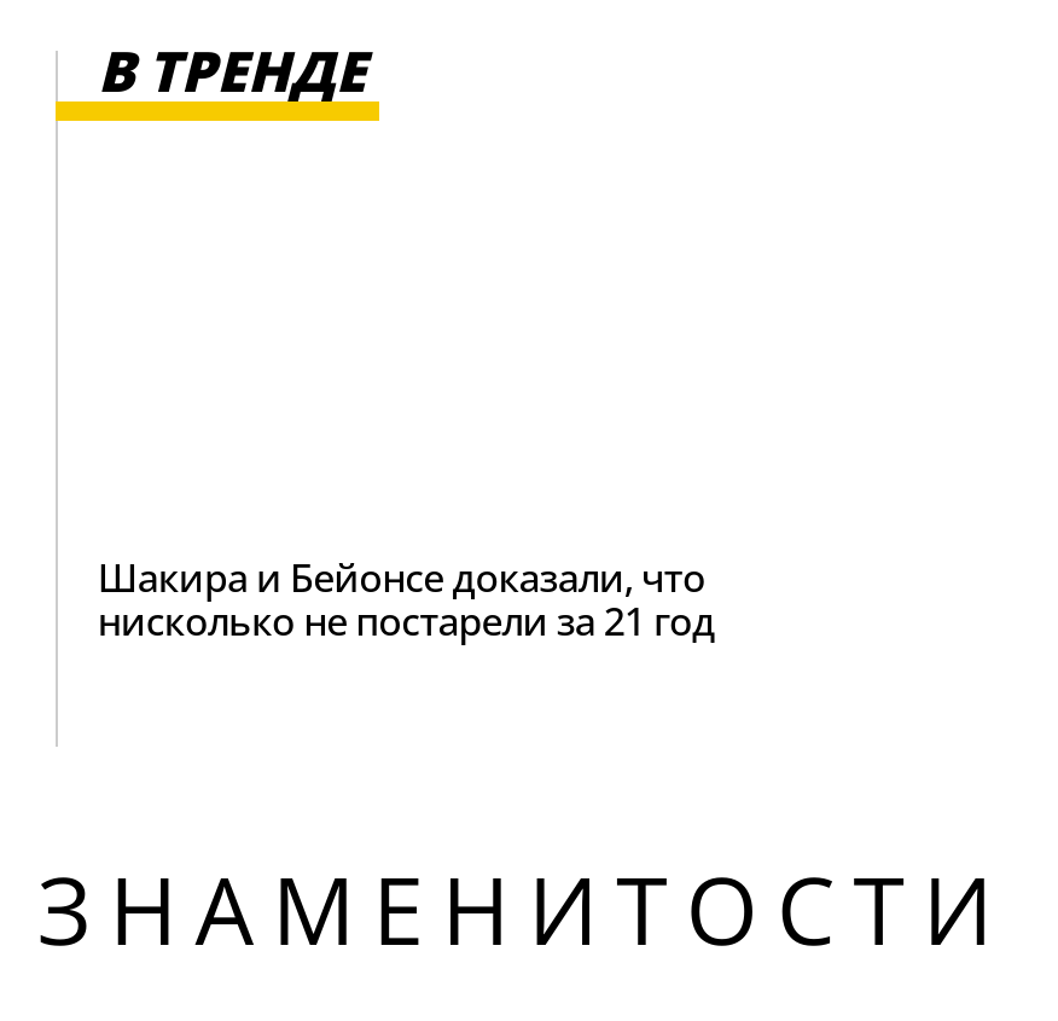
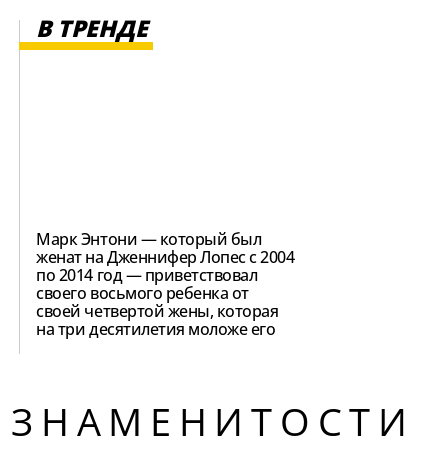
[98,551,715,648] Шакира и Бейонсе доказали, что | нисколько не постарели за 21 год -> [36,228,294,340] Марк Энтони — который был | женат на Дженнифер Лопес с 2004 | по 2014 год — приветствовал | своего восьмого ребенка от | своей четвертой жены, которая | на три десятилетия моложе его

